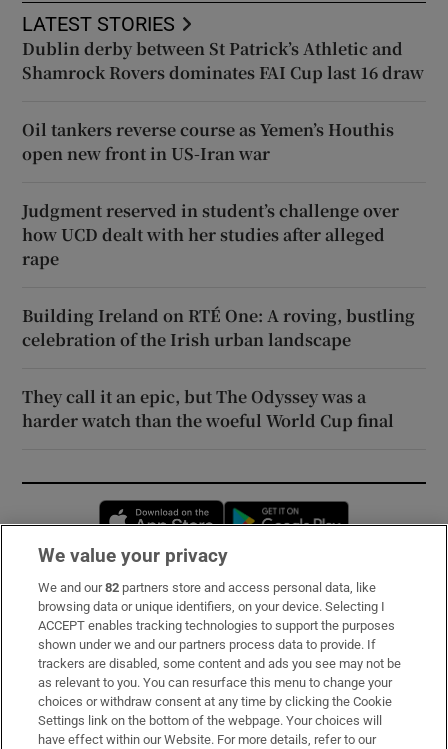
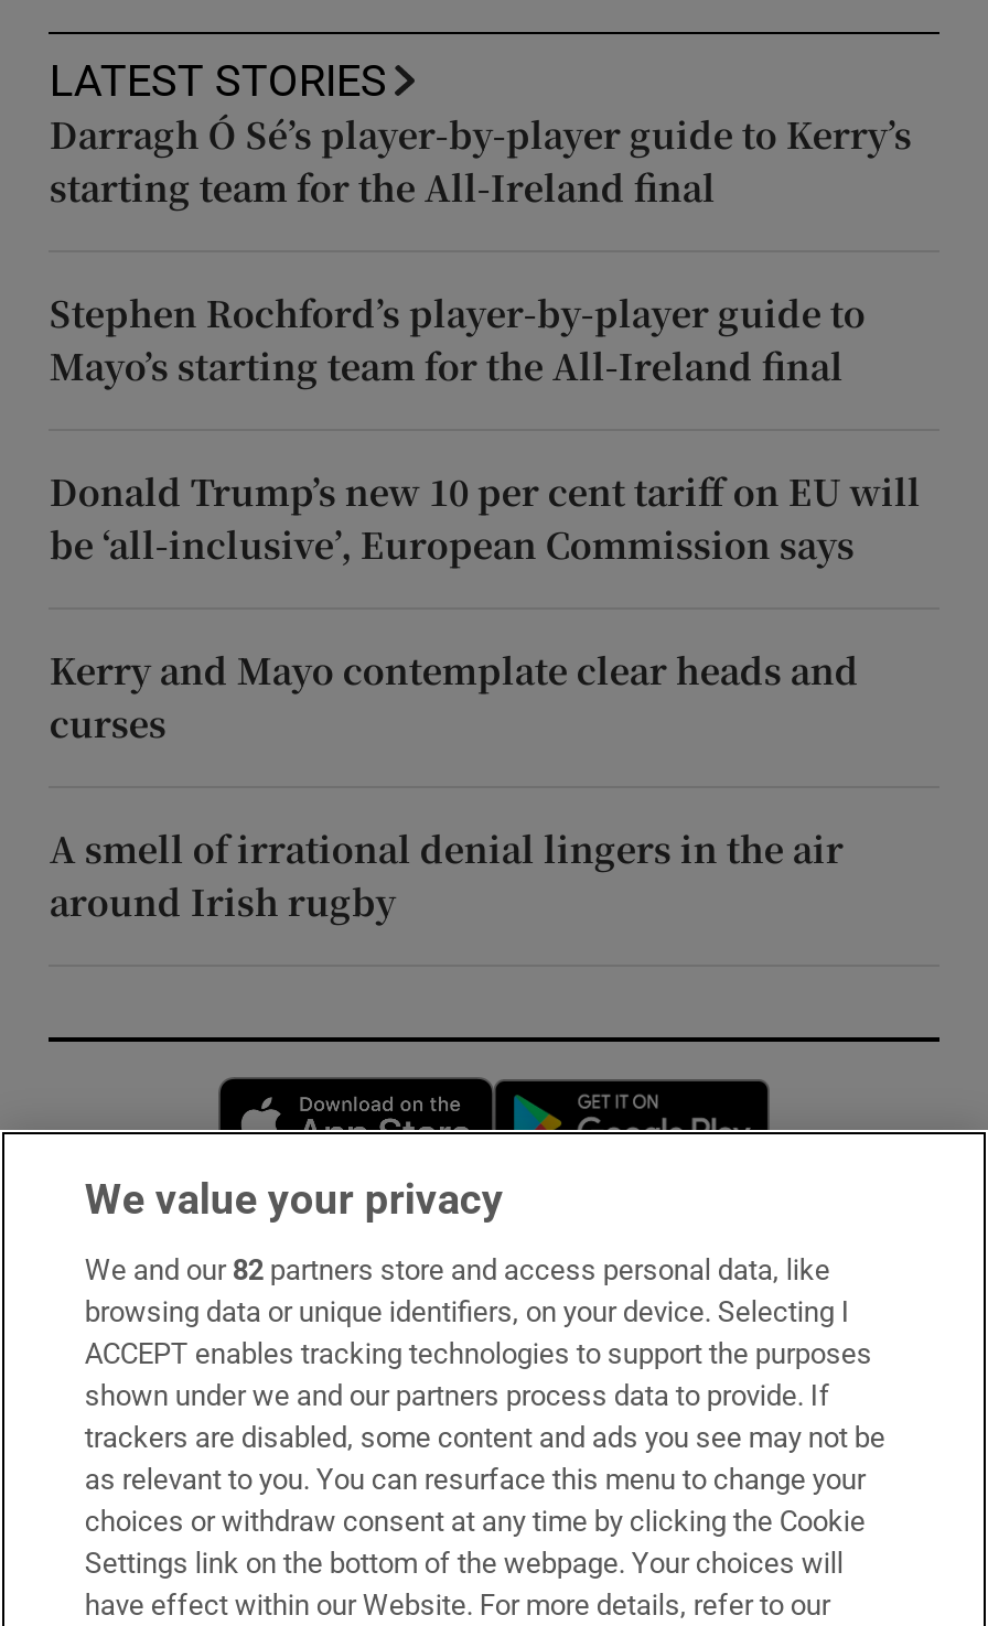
[22,37,424,84] Dublin derby between St Patrick’s Athletic and | Shamrock Rovers dominates FAI Cup last 16 draw -> [49,109,912,213] Darragh Ó Sé’s player-by-player guide to Kerry’s | starting team for the All-Ireland final
[22,118,394,165] Oil tankers reverse course as Yemen’s Houthis | open new front in US-Iran war -> [49,287,865,391] Stephen Rochford’s player-by-player guide to | Mayo’s starting team for the All-Ireland final
[22,199,399,270] Judgment reserved in student’s challenge over | how UCD dealt with her studies after alleged | rape -> [49,466,921,570] Donald Trump’s new 10 per cent tariff on EU will | be ‘all-inclusive’, European Commission says
[22,304,415,351] Building Ireland on RTÉ One: A roving, bustling | celebration of the Irish urban landscape -> [49,645,859,748] Kerry and Mayo contemplate clear heads and | curses
[22,385,394,432] They call it an epic, but The Odyssey was a | harder watch than the woeful World Cup final -> [49,823,843,927] A smell of irrational denial lingers in the air | around Irish rugby

